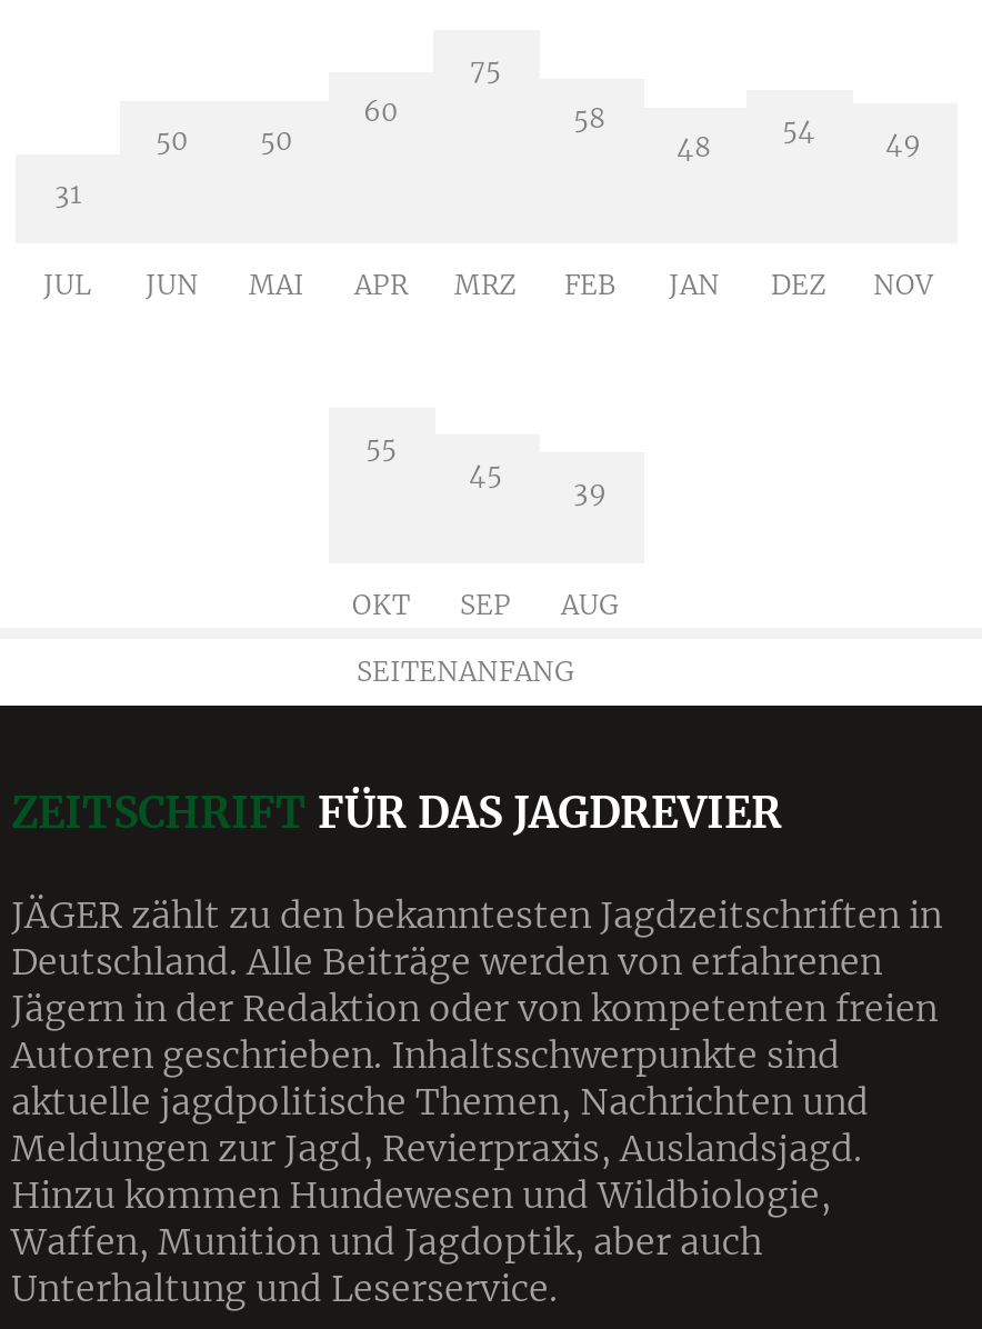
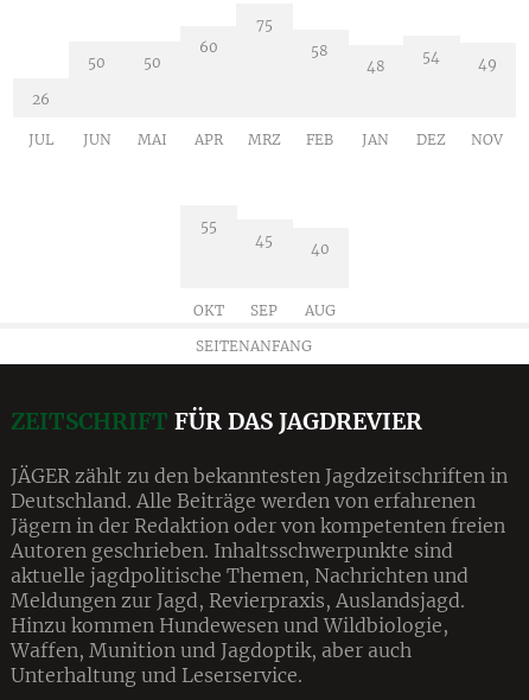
[54,177,81,211] 31 -> [32,90,50,108] 26
[573,474,607,508] 39 -> [310,239,329,257] 40

